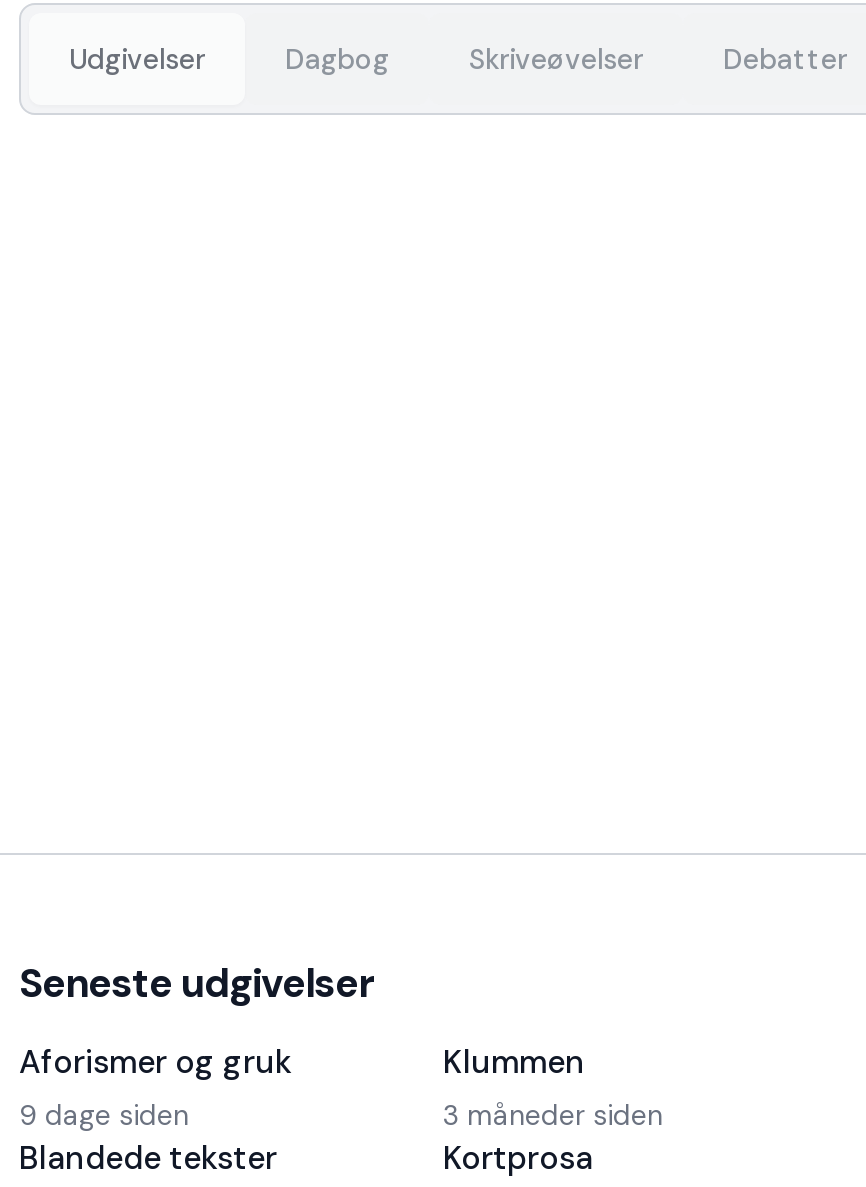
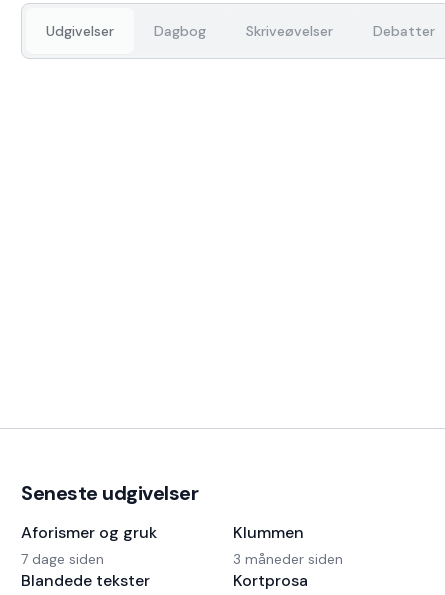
[19,1097,189,1133] 9 dage siden -> [21,550,104,568] 7 dage siden

